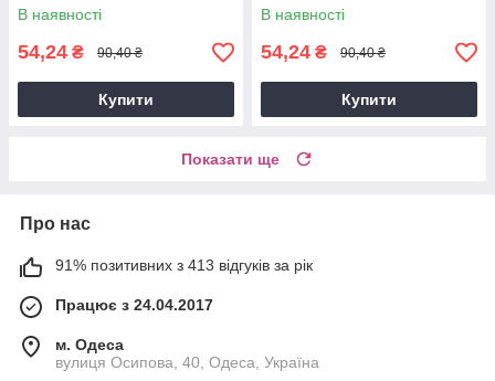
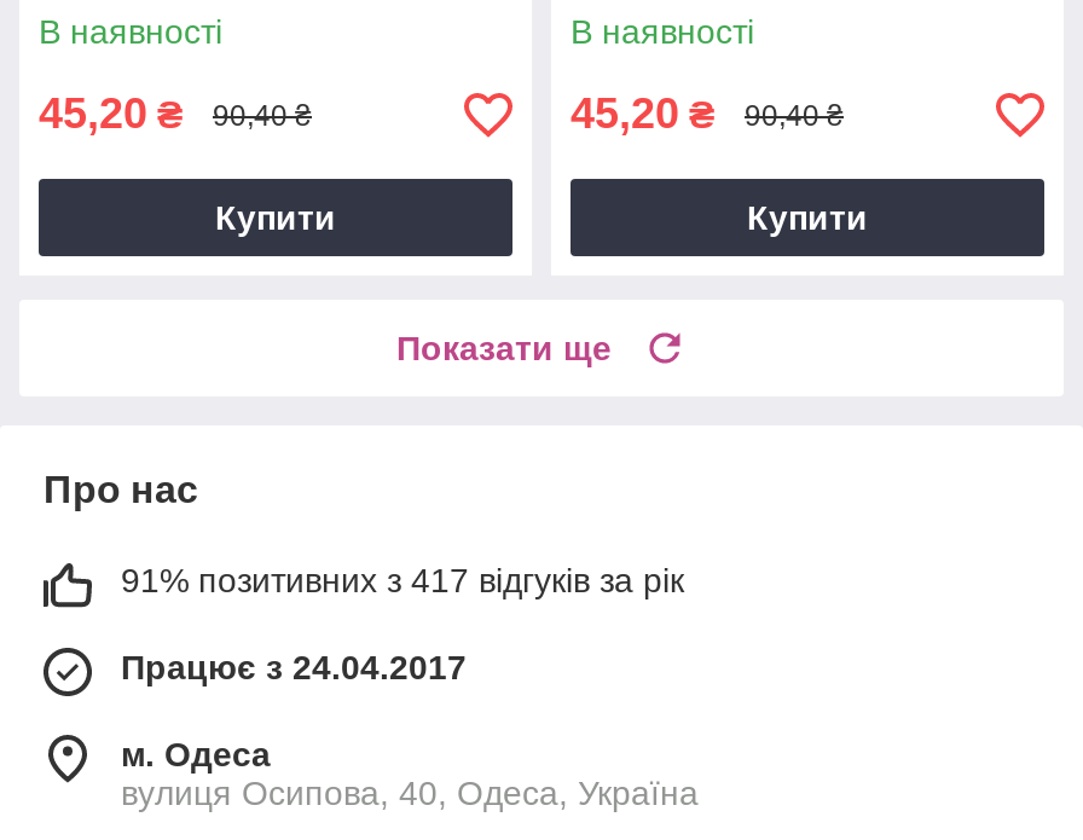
[18,41,84,63] 54,24 ₴ -> [39,90,184,139] 45,20 ₴
[261,41,327,63] 54,24 ₴ -> [571,90,716,139] 45,20 ₴
[55,257,313,274] 91% позитивних з 413 відгуків за рік -> [121,562,684,600] 91% позитивних з 417 відгуків за рік

